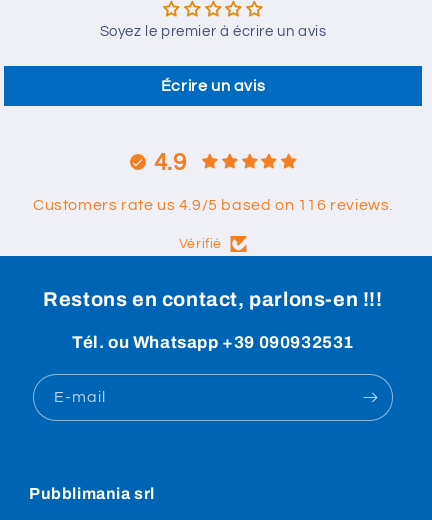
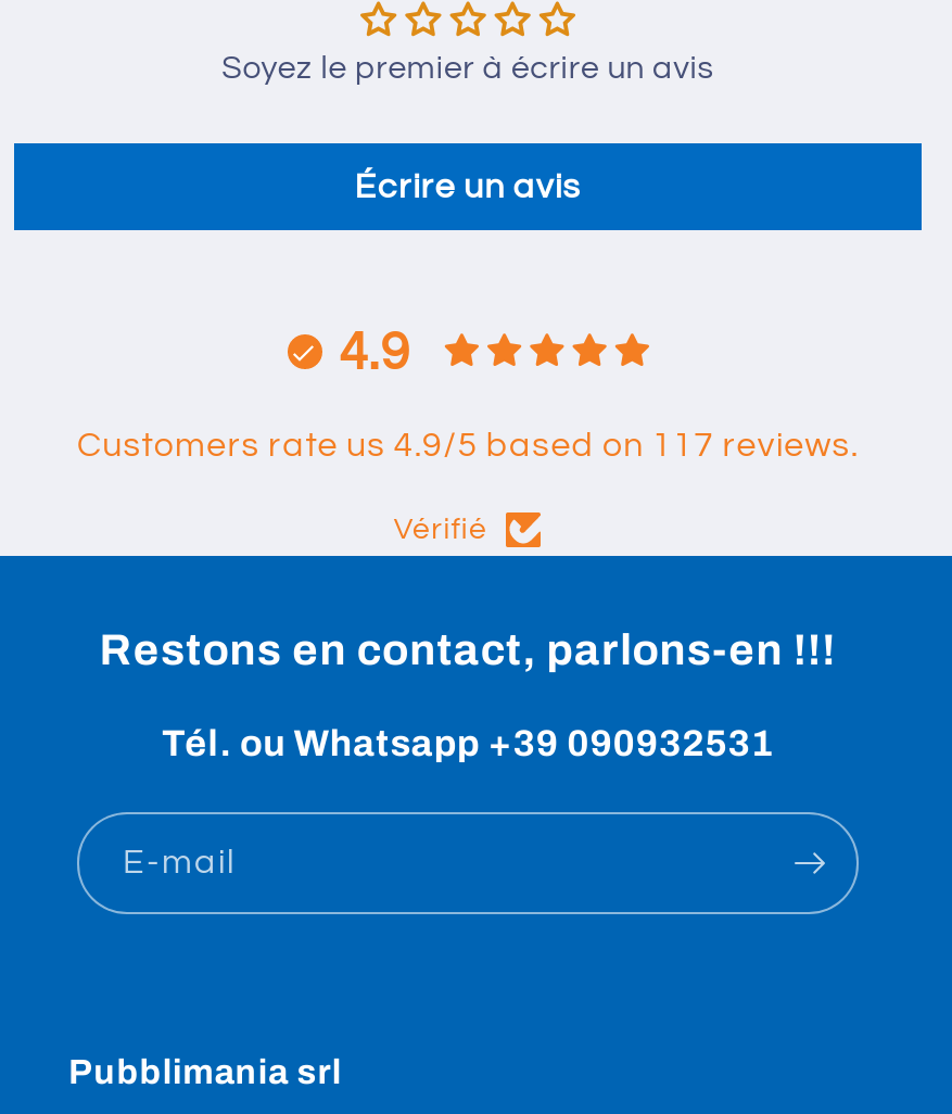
[33,197,393,213] Customers rate us 4.9/5 based on 116 reviews. -> [77,428,859,463] Customers rate us 4.9/5 based on 117 reviews.

